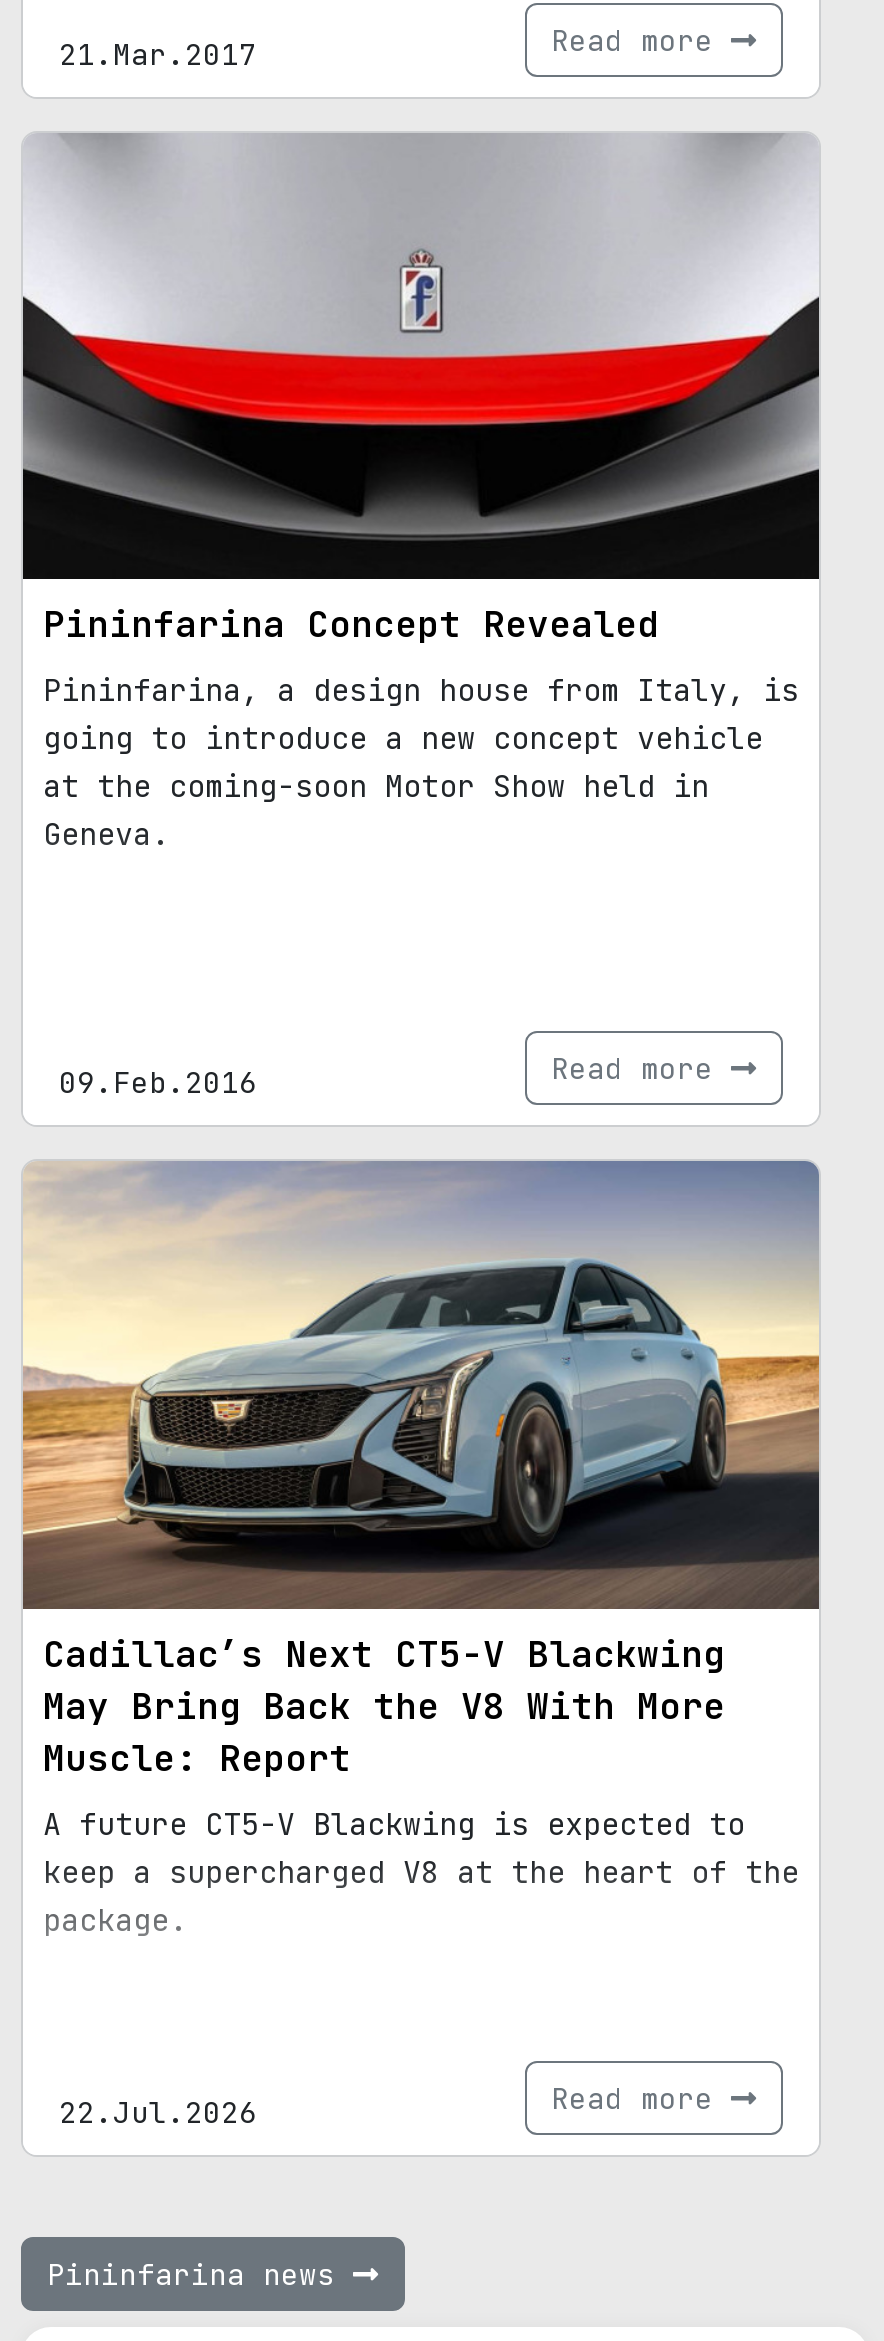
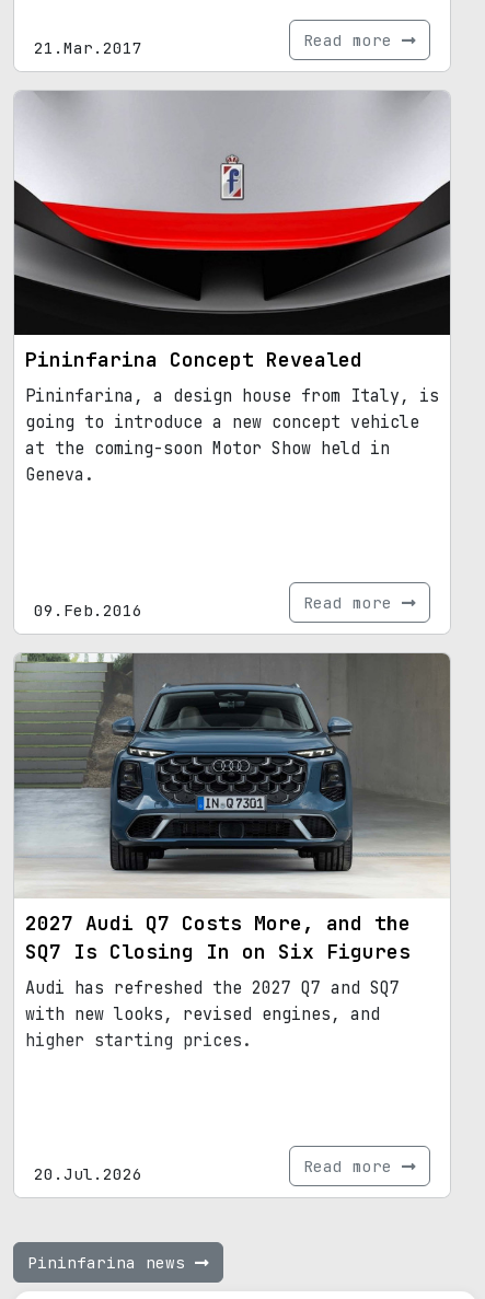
[21,1161,821,1781] [image] | Cadillac’s Next CT5-V Blackwing | May Bring Back the V8 With More | Muscle: Report -> [13,652,451,964] [image] | 2027 Audi Q7 Costs More, and the | SQ7 Is Closing In on Six Figures
[43,1805,799,1941] A future CT5-V Blackwing is expected to | keep a supercharged V8 at the heart of the | package. -> [25,977,400,1052] Audi has refreshed the 2027 Q7 and SQ7 | with new looks, revised engines, and | higher starting prices.
[59,2093,257,2131] 22.Jul.2026 -> [34,1164,142,1184] 20.Jul.2026

